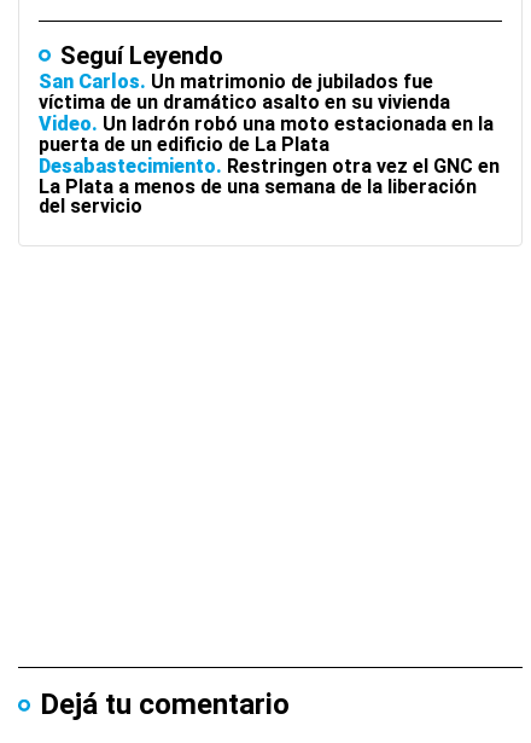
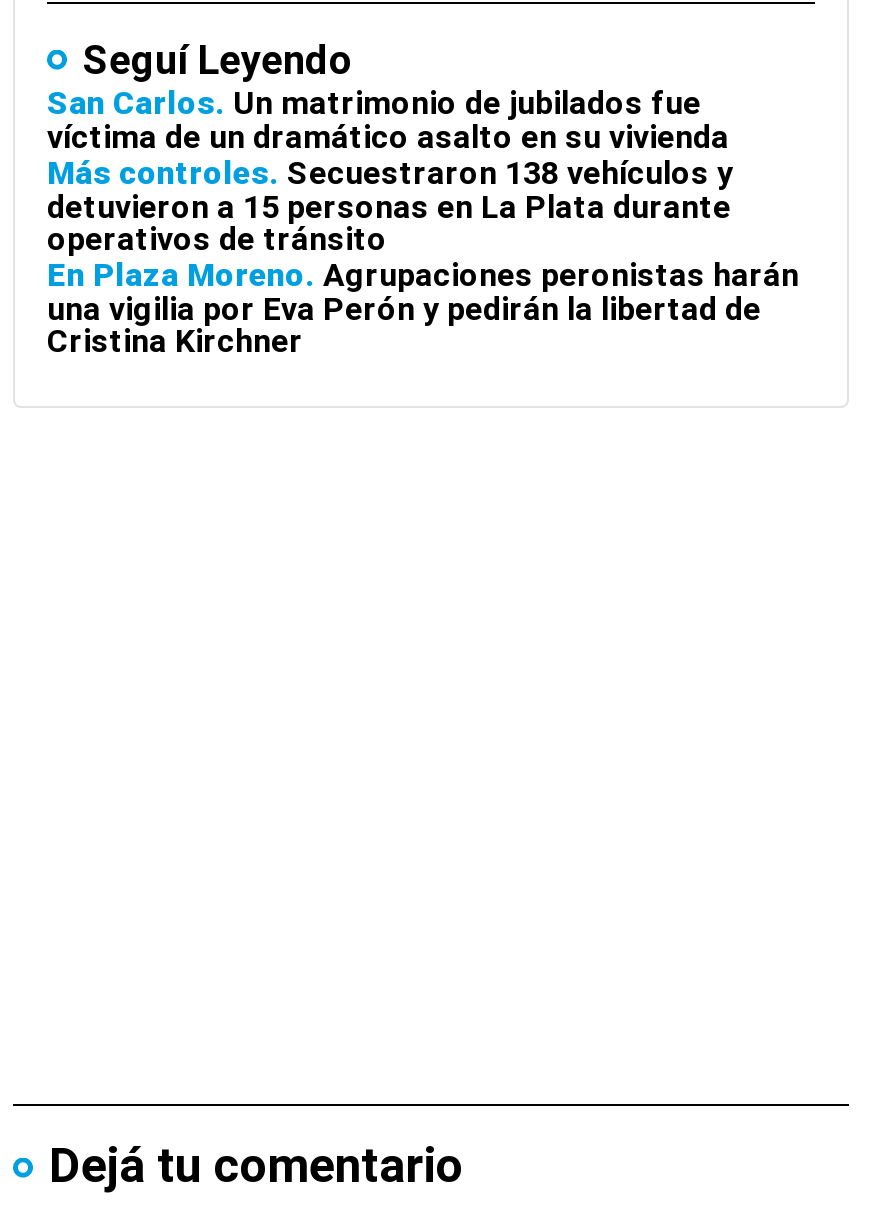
[39,112,500,217] Video Un ladrón robó una moto estacionada en la | puerta de un edificio de La Plata | Desabastecimiento Restringen otra vez el GNC en | La Plata a menos de una semana de la liberación | del servicio -> [47,154,799,360] Más controles Secuestraron 138 vehículos y | detuvieron a 15 personas en La Plata durante | operativos de tránsito | En Plaza Moreno Agrupaciones peronistas harán | una vigilia por Eva Perón y pedirán la libertad de | Cristina Kirchner

